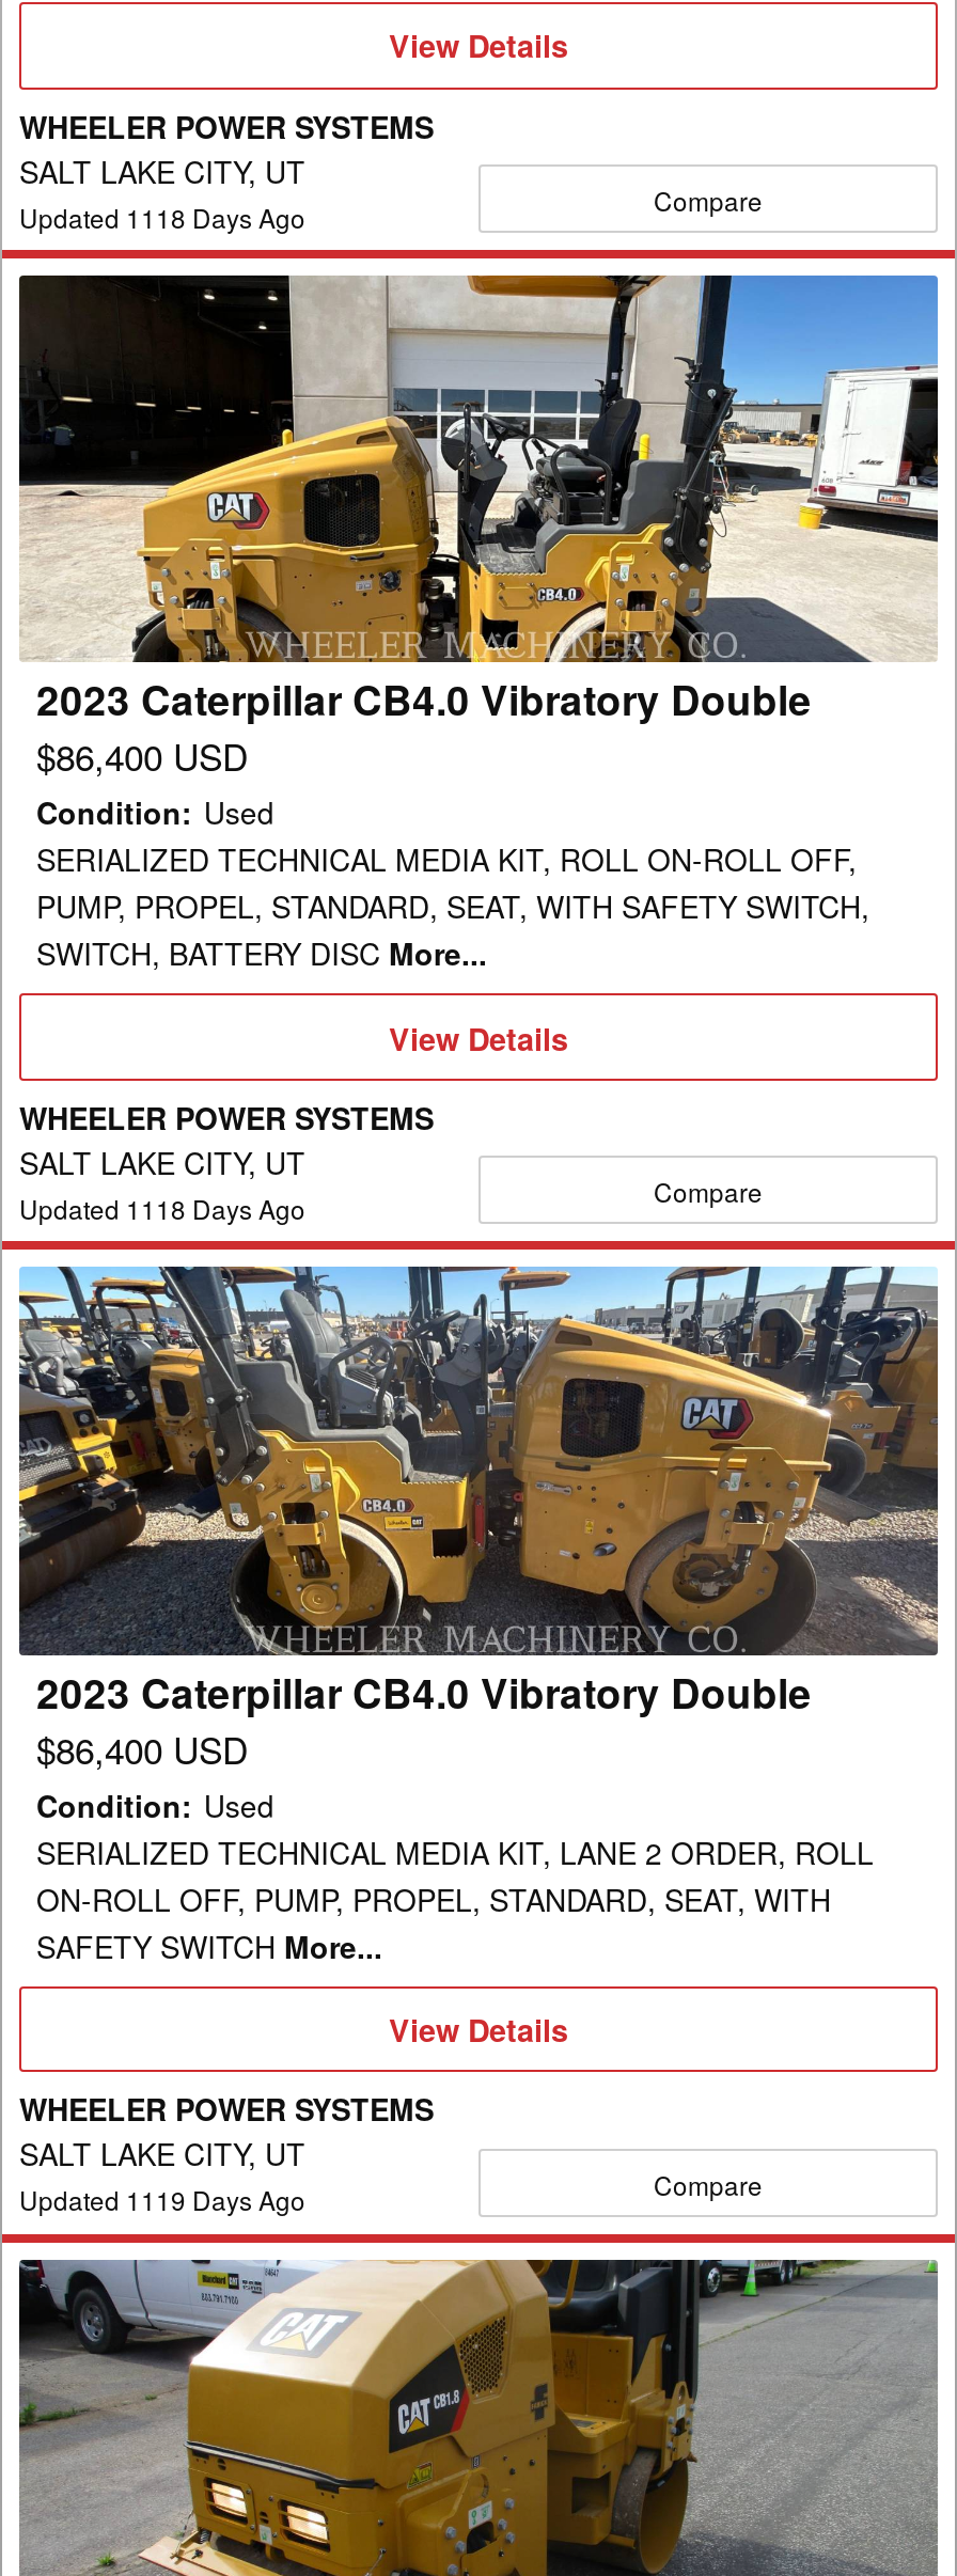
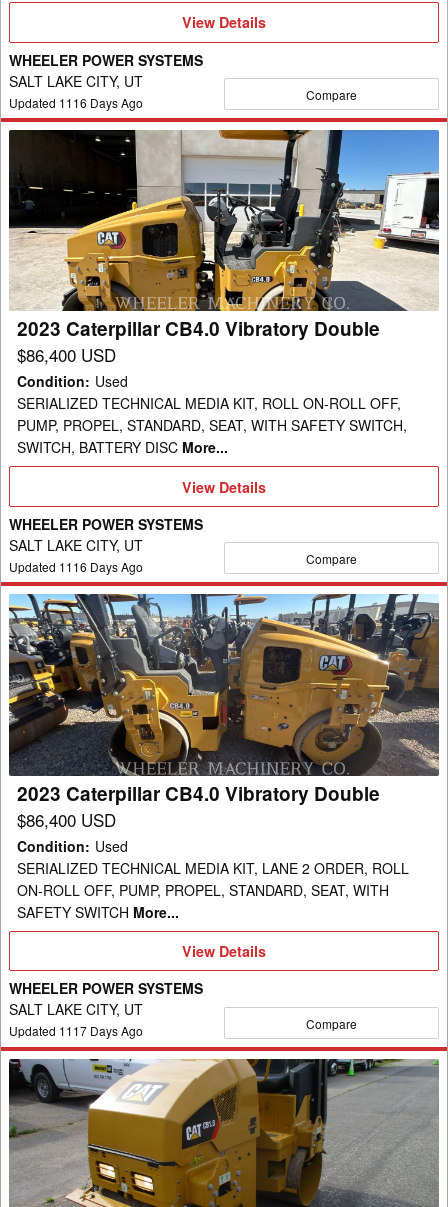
[19,198,305,234] Updated 1118 Days Ago -> [9,94,143,111] Updated 1116 Days Ago
[19,1190,305,1226] Updated 1118 Days Ago -> [9,558,143,575] Updated 1116 Days Ago
[19,2181,305,2218] Updated 1119 Days Ago -> [9,1022,143,1039] Updated 1117 Days Ago

